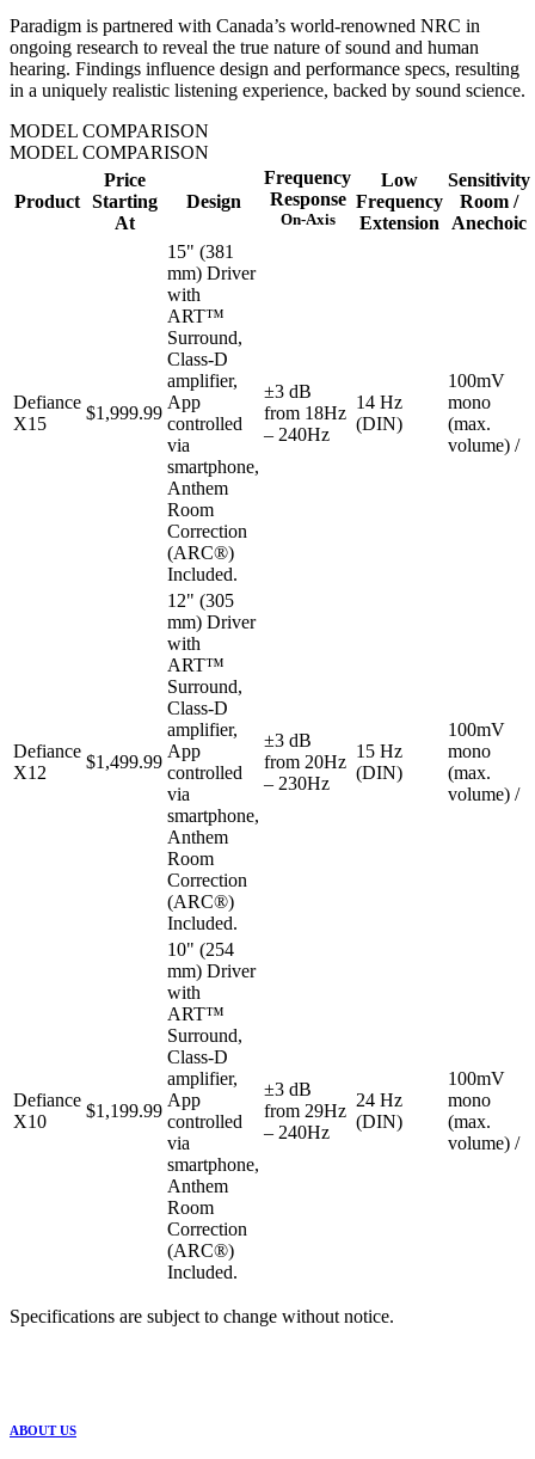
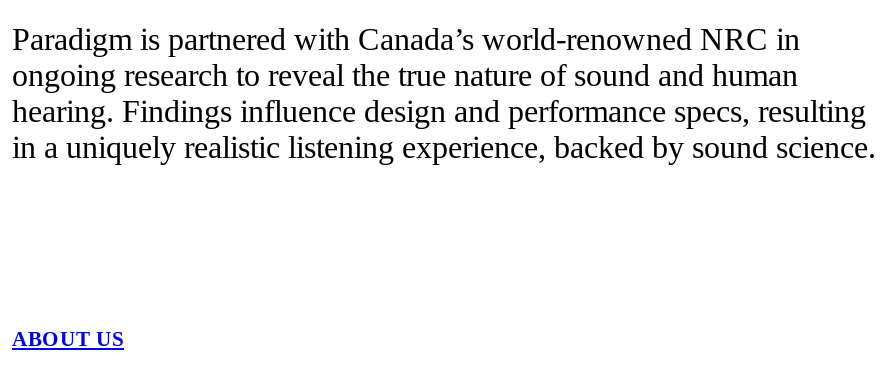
[10,120,209,211] MODEL COMPARISON | MODEL COMPARISON | Product -> none
[91,169,157,233] Price | Starting | At -> none
[264,167,351,228] Frequency | Response | On-Axis -> none
[356,169,443,233] Low | Frequency | Extension -> none
[448,169,530,233] Sensitivity | Room / | Anechoic -> none
[186,191,241,211] Design -> none
[167,241,259,584] 15" (381 | mm) Driver | with | ART™ | Surround, | Class-D | amplifier, | App | controlled | via | smartphone, | Anthem | Room | Correction | (ARC®) | Included. -> none
[448,370,519,455] 100mV | mono | (max. | volume) / -> none
[264,381,346,444] ±3 dB | from 18Hz | – 240Hz -> none
[13,392,81,434] Defiance | X15 -> none
[356,392,402,434] 14 Hz | (DIN) -> none
[86,402,162,423] $1,999.99 -> none
[167,590,259,933] 12" (305 | mm) Driver | with | ART™ | Surround, | Class-D | amplifier, | App | controlled | via | smartphone, | Anthem | Room | Correction | (ARC®) | Included. -> none
[448,719,519,804] 100mV | mono | (max. | volume) / -> none
[264,730,346,793] ±3 dB | from 20Hz | – 230Hz -> none
[13,741,81,782] Defiance | X12 -> none
[356,741,402,782] 15 Hz | (DIN) -> none
[86,751,162,772] $1,499.99 -> none
[167,939,259,1282] 10" (254 | mm) Driver | with | ART™ | Surround, | Class-D | amplifier, | App | controlled | via | smartphone, | Anthem | Room | Correction | (ARC®) | Included. -> none
[448,1068,519,1153] 100mV | mono | (max. | volume) / -> none
[264,1079,346,1142] ±3 dB | from 29Hz | – 240Hz -> none
[13,1090,81,1131] Defiance | X10 -> none
[356,1090,402,1131] 24 Hz | (DIN) -> none
[86,1100,162,1121] $1,199.99 -> none
[10,1306,394,1326] Specifications are subject to change without notice. -> none

